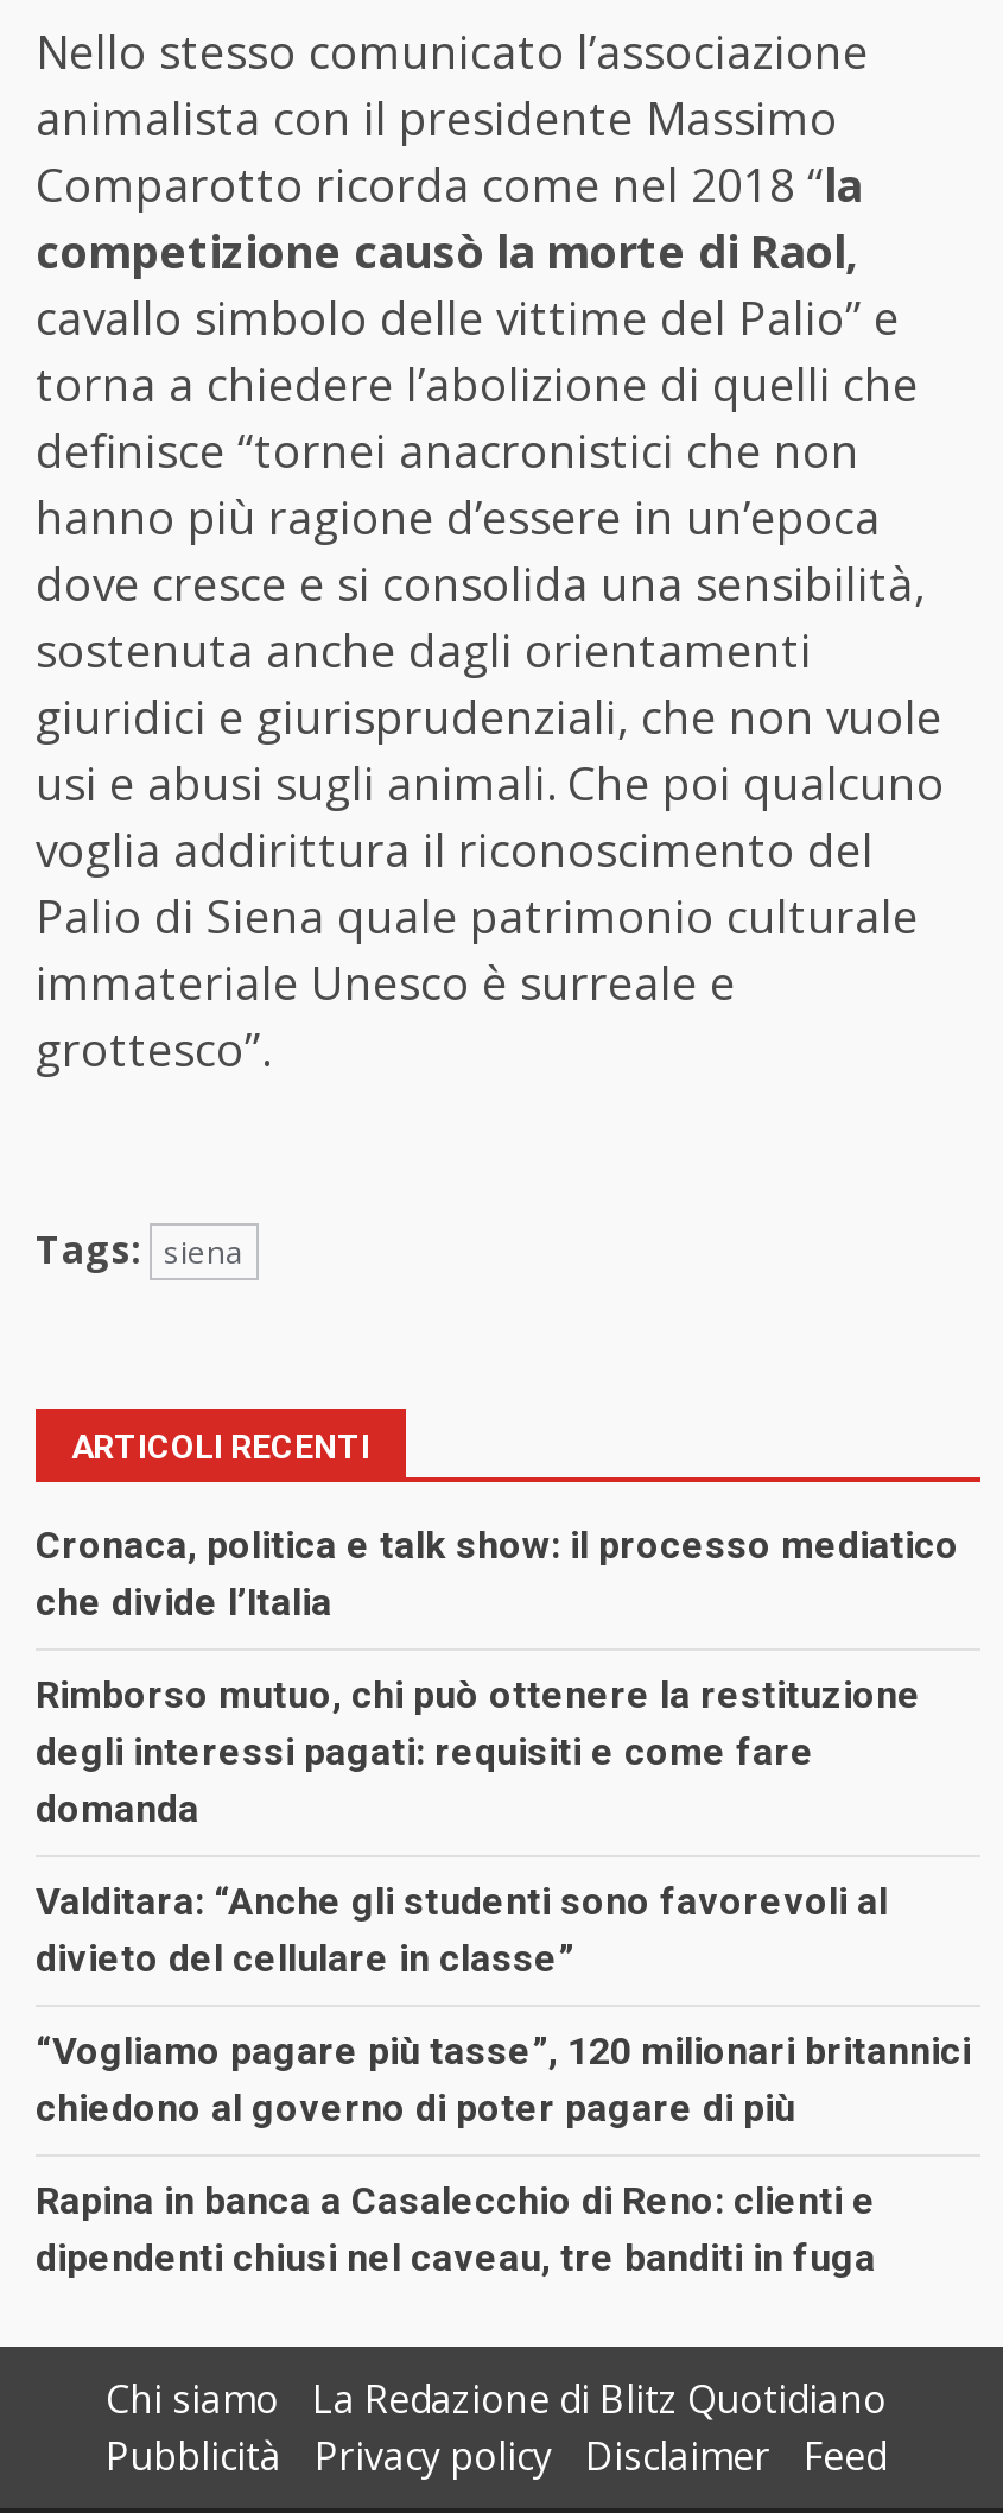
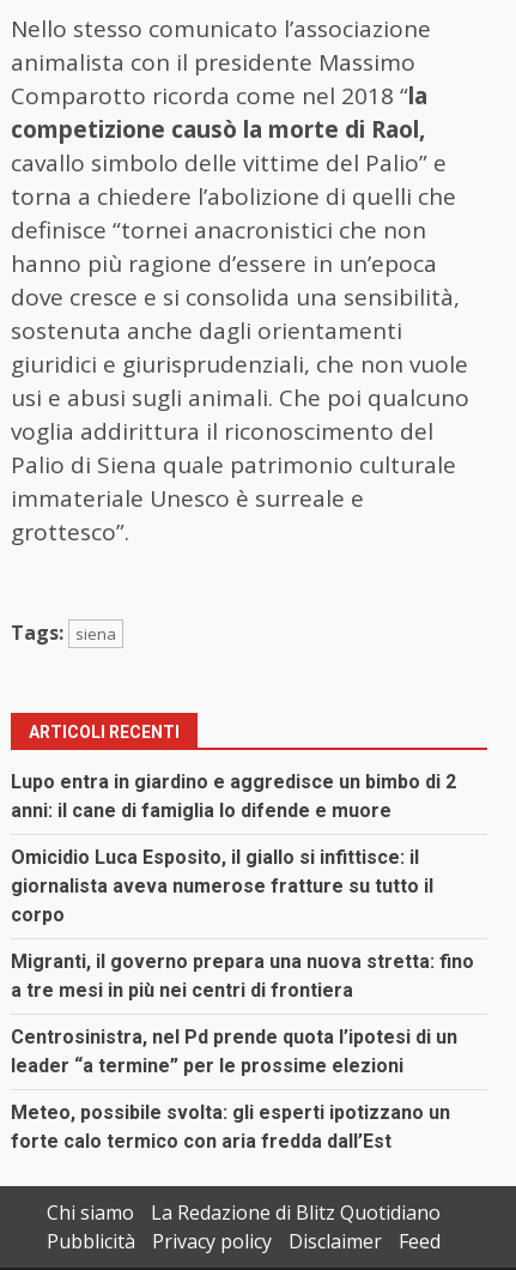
[36,1522,959,1624] Cronaca, politica e talk show: il processo mediatico | che divide l’Italia -> [11,770,456,821] Lupo entra in giardino e aggredisce un bimbo di 2 | anni: il cane di famiglia lo difende e muore
[36,1671,921,1830] Rimborso mutuo, chi può ottenere la restituzione | degli interessi pagati: requisiti e come fare | domanda -> [11,845,433,926] Omicidio Luca Esposito, il giallo si infittisce: il | giornalista aveva numerose fratture su tutto il | corpo
[36,1878,888,1980] Valditara: “Anche gli studenti sono favorevoli al | divieto del cellulare in classe” -> [11,950,474,1001] Migranti, il governo prepara una nuova stretta: fino | a tre mesi in più nei centri di frontiera
[36,2028,971,2130] “Vogliamo pagare più tasse”, 120 milionari britannici | chiedono al governo di poter pagare di più -> [11,1025,457,1077] Centrosinistra, nel Pd prende quota l’ipotesi di un | leader “a termine” per le prossime elezioni
[36,2177,876,2279] Rapina in banca a Casalecchio di Reno: clienti e | dipendenti chiusi nel caveau, tre banditi in fuga -> [11,1101,450,1152] Meteo, possibile svolta: gli esperti ipotizzano un | forte calo termico con aria fredda dall’Est

